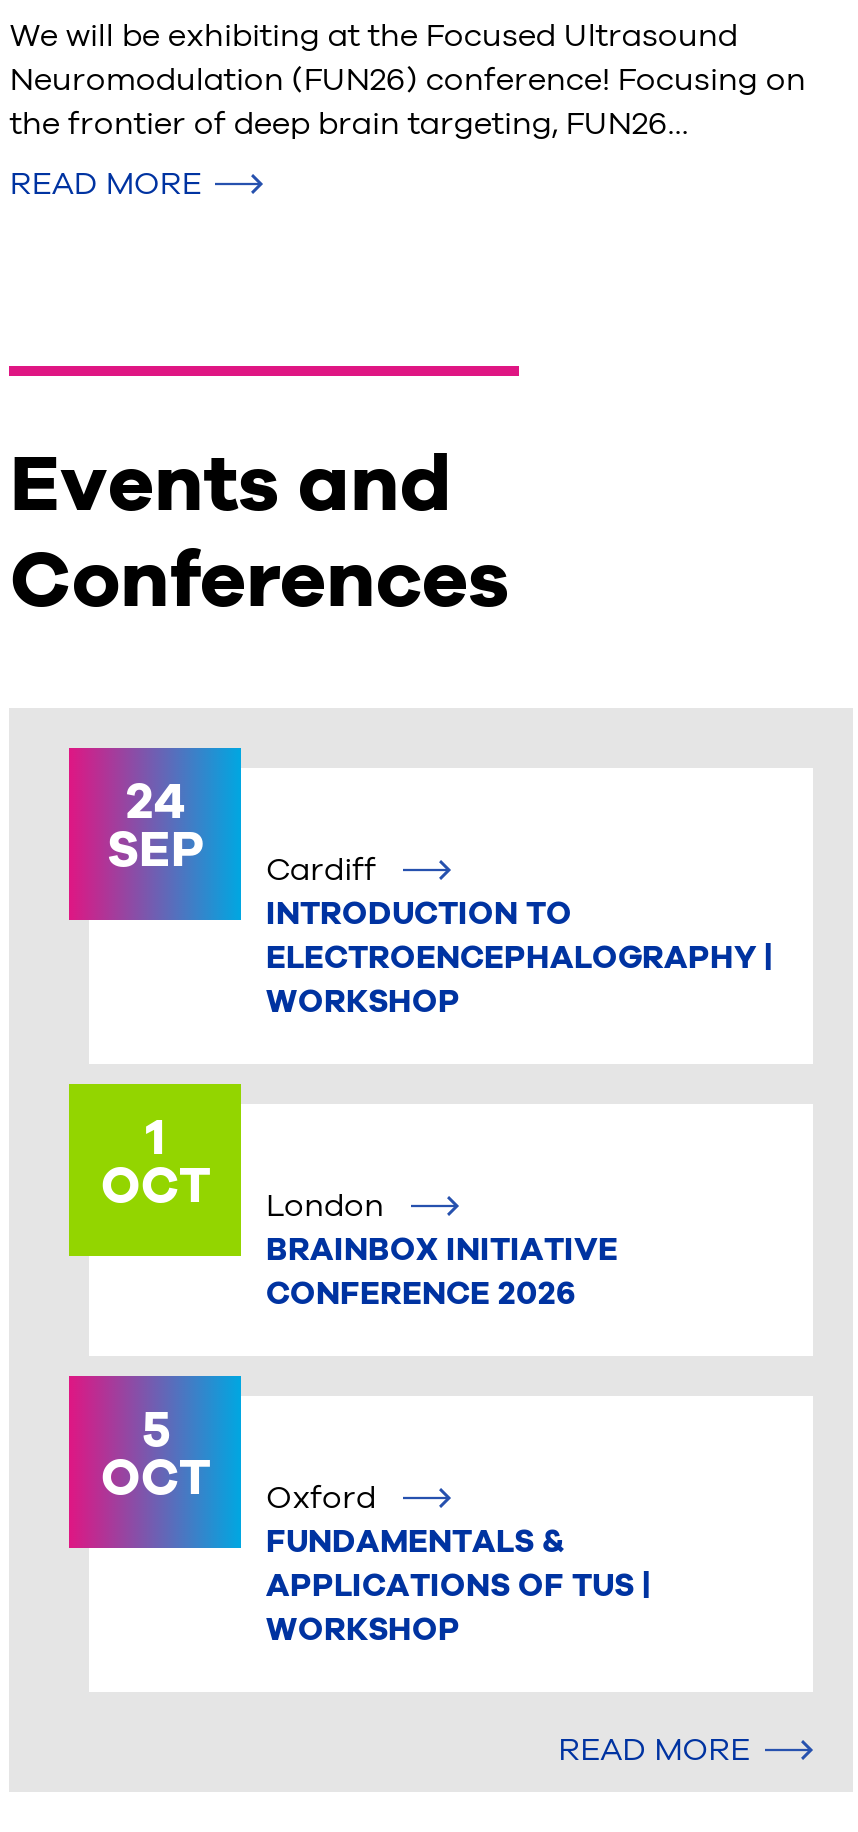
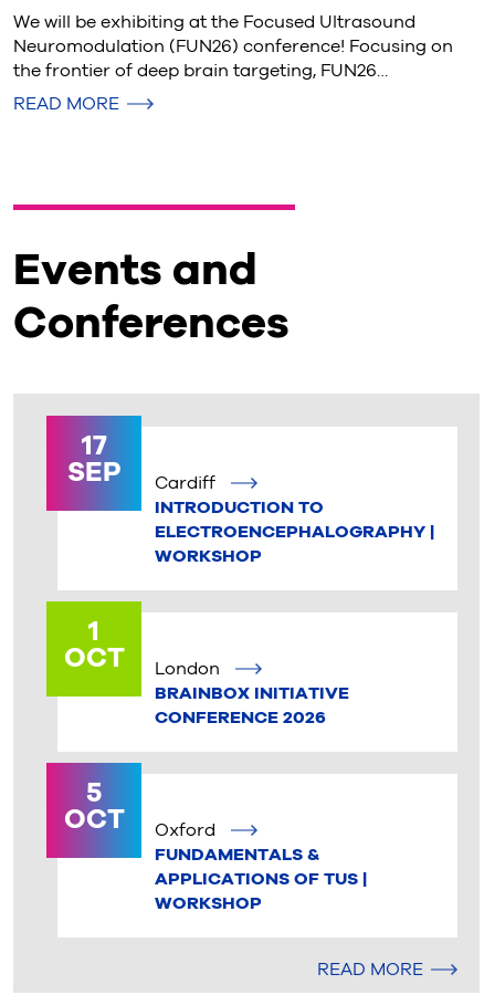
[126,769,186,837] 24 -> [82,427,107,465] 17

